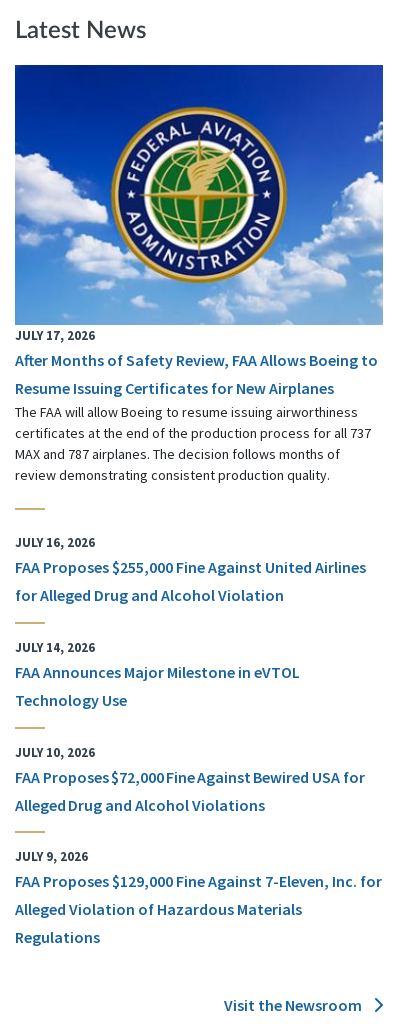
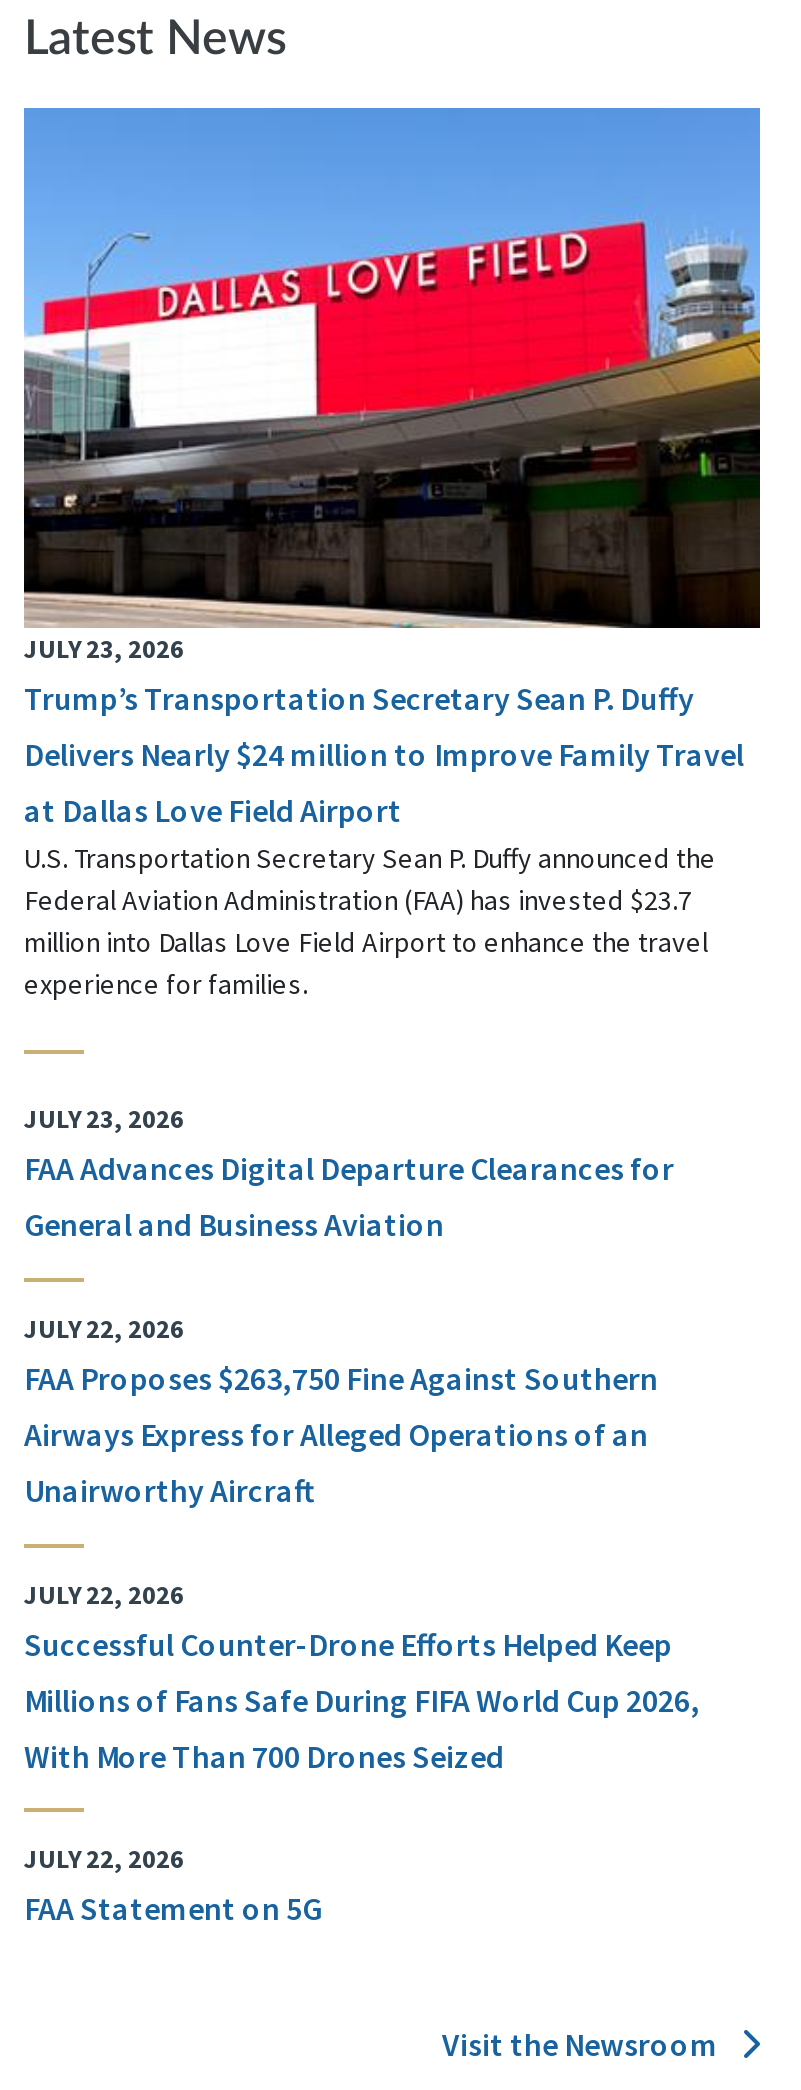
[14,64,384,484] [image] | JULY 17, 2026 | After Months of Safety Review, FAA Allows Boeing to | Resume Issuing Certificates for New Airplanes | The FAA will allow Boeing to resume issuing airworthiness | certificates at the end of the production process for all 737 | MAX and 787 airplanes. The decision follows months of | review demonstrating consistent production quality. -> [22,106,762,1001] [image] | JULY 23, 2026 | Trump’s Transportation Secretary Sean P. Duffy | Delivers Nearly $24 million to Improve Family Travel | at Dallas Love Field Airport | U.S. Transportation Secretary Sean P. Duffy announced the | Federal Aviation Administration (FAA) has invested $23.7 | million into Dallas Love Field Airport to enhance the travel | experience for families.
[15,534,366,605] JULY 16, 2026 | FAA Proposes $255,000 Fine Against United Airlines | for Alleged Drug and Alcohol Violation -> [24,1103,674,1245] JULY 23, 2026 | FAA Advances Digital Departure Clearances for | General and Business Aviation
[15,639,300,710] JULY 14, 2026 | FAA Announces Major Milestone in eVTOL | Technology Use -> [24,1312,658,1510] JULY 22, 2026 | FAA Proposes $263,750 Fine Against Southern | Airways Express for Alleged Operations of an | Unairworthy Aircraft
[15,744,365,815] JULY 10, 2026 | FAA Proposes $72,000 Fine Against Bewired USA for | Alleged Drug and Alcohol Violations -> [24,1577,700,1775] JULY 22, 2026 | Successful Counter-Drone Efforts Helped Keep | Millions of Fans Safe During FIFA World Cup 2026, | With More Than 700 Drones Seized
[15,848,382,947] JULY 9, 2026 | FAA Proposes $129,000 Fine Against 7-Eleven, Inc. for | Alleged Violation of Hazardous Materials | Regulations -> [24,1842,322,1928] JULY 22, 2026 | FAA Statement on 5G

